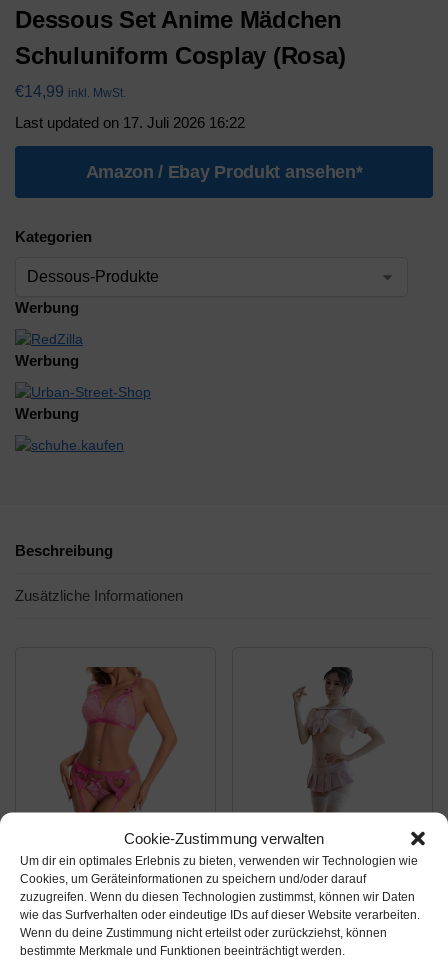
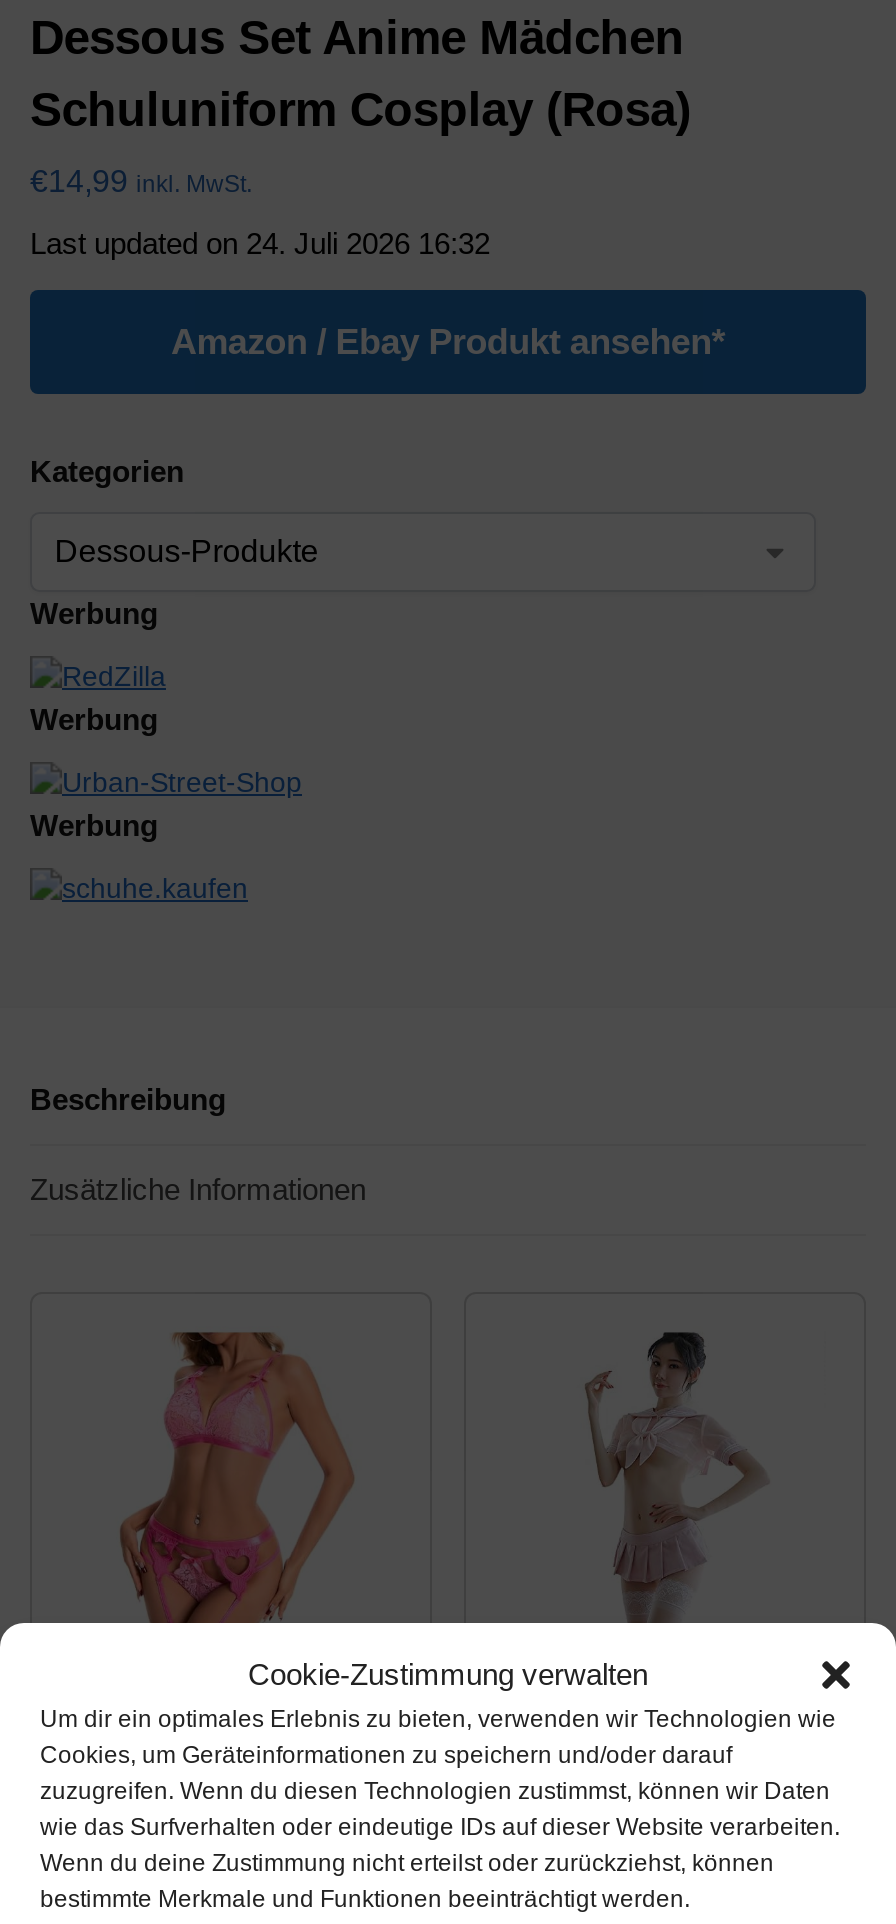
[15,114,245,131] Last updated on 17. Juli 2026 16:22 -> [30,225,490,259] Last updated on 24. Juli 2026 16:32

